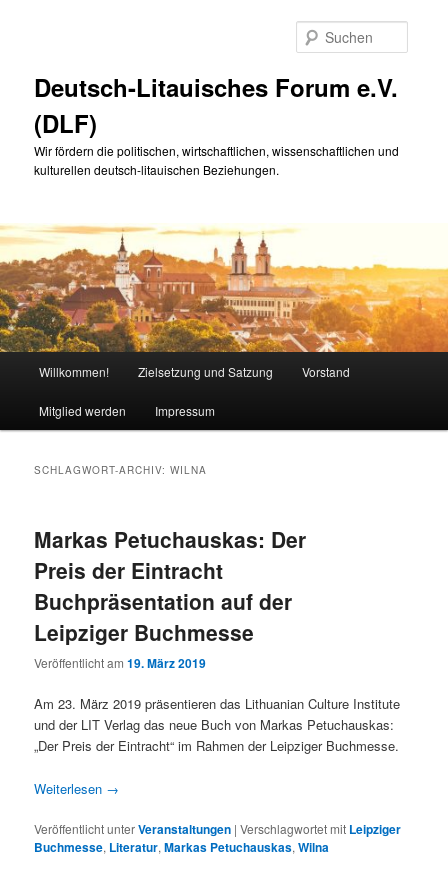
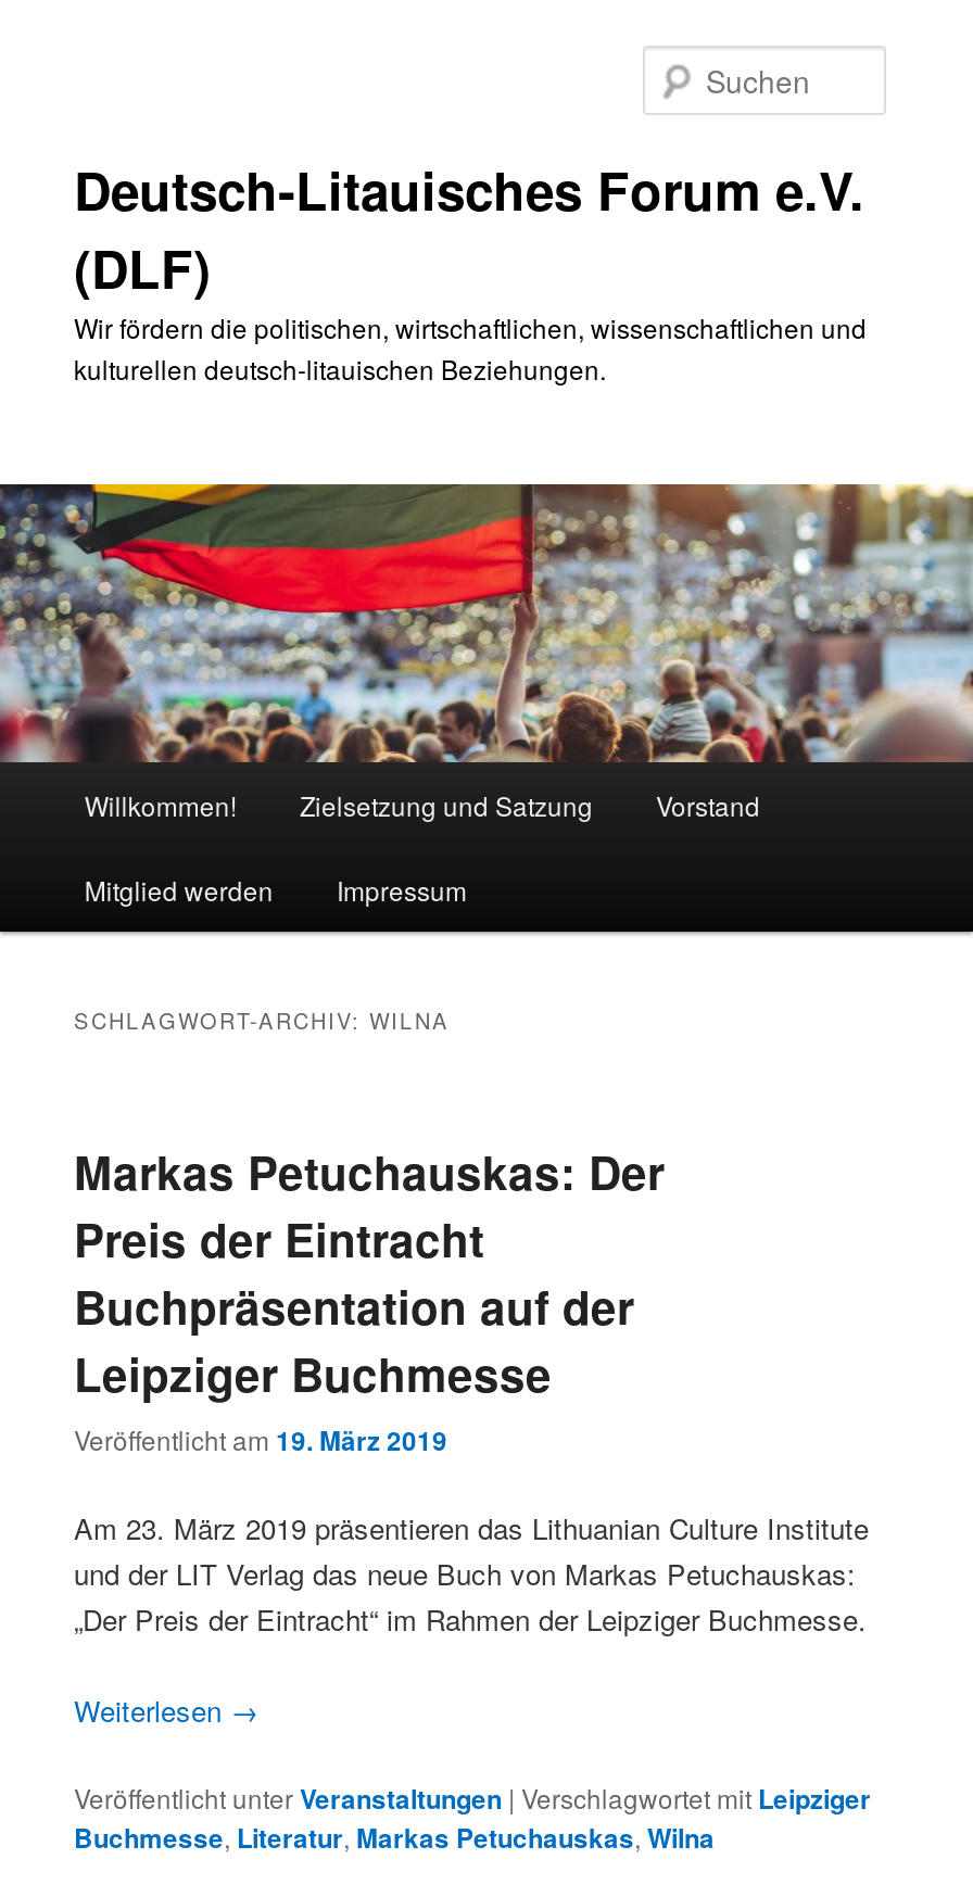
[3,223,445,353] [image] -> [7,482,966,764] [image]

